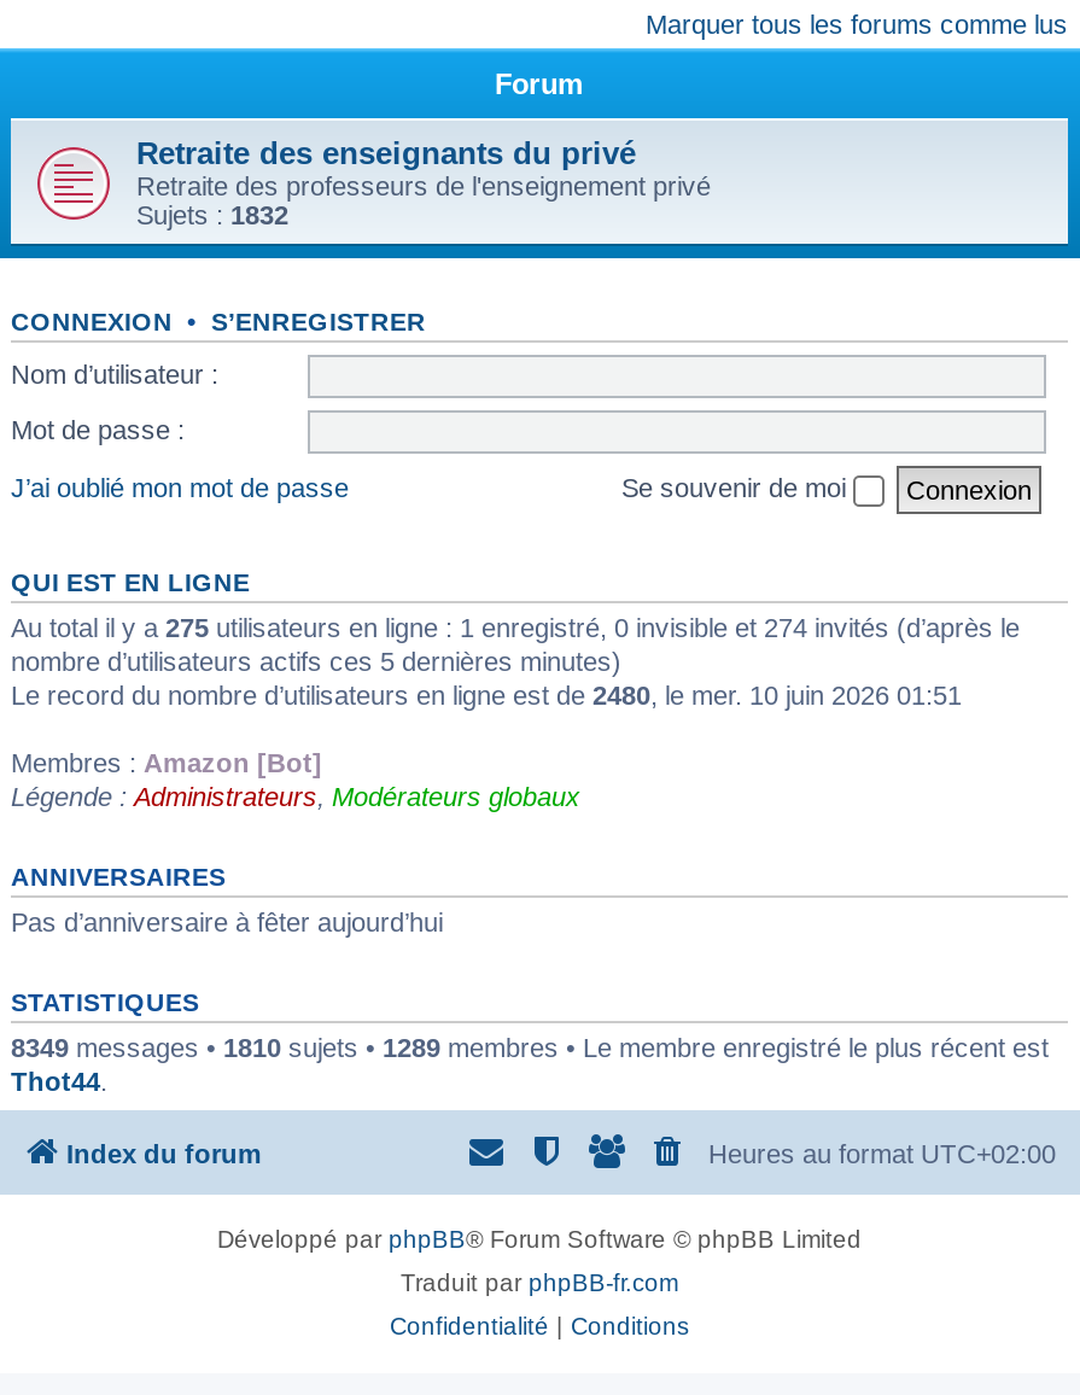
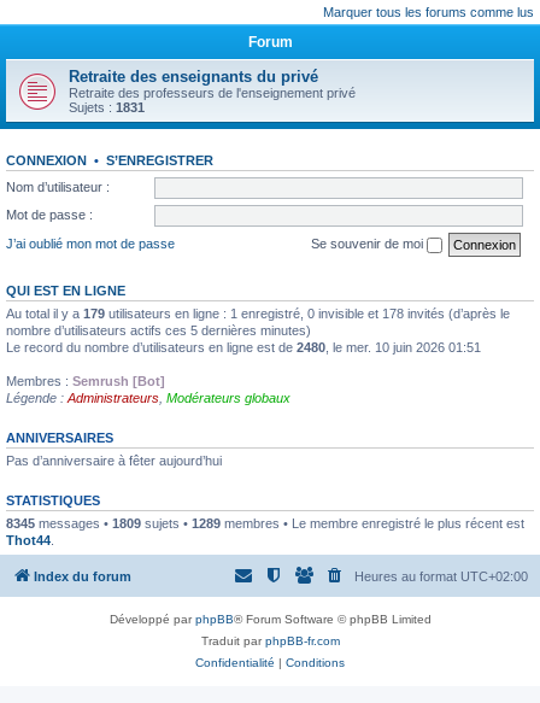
[136,200,288,229] Sujets : 1832 -> [69,100,145,115] Sujets : 1831
[11,612,1020,641] Au total il y a 275 utilisateurs en ligne : 1 enregistré, 0 invisible et 274 invités (d’après le -> [6,306,510,320] Au total il y a 179 utilisateurs en ligne : 1 enregistré, 0 invisible et 178 invités (d’après le
[11,747,322,776] Membres : Amazon [Bot] -> [6,373,165,388] Membres : Semrush [Bot]
[11,1032,1049,1061] 8349 messages • 1810 sujets • 1289 membres • Le membre enregistré le plus récent est -> [6,515,524,530] 8345 messages • 1809 sujets • 1289 membres • Le membre enregistré le plus récent est

